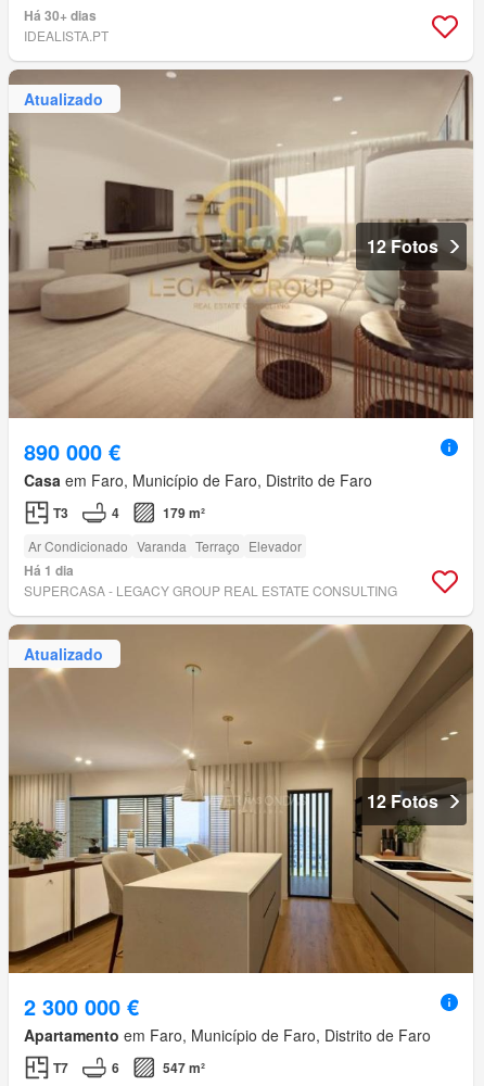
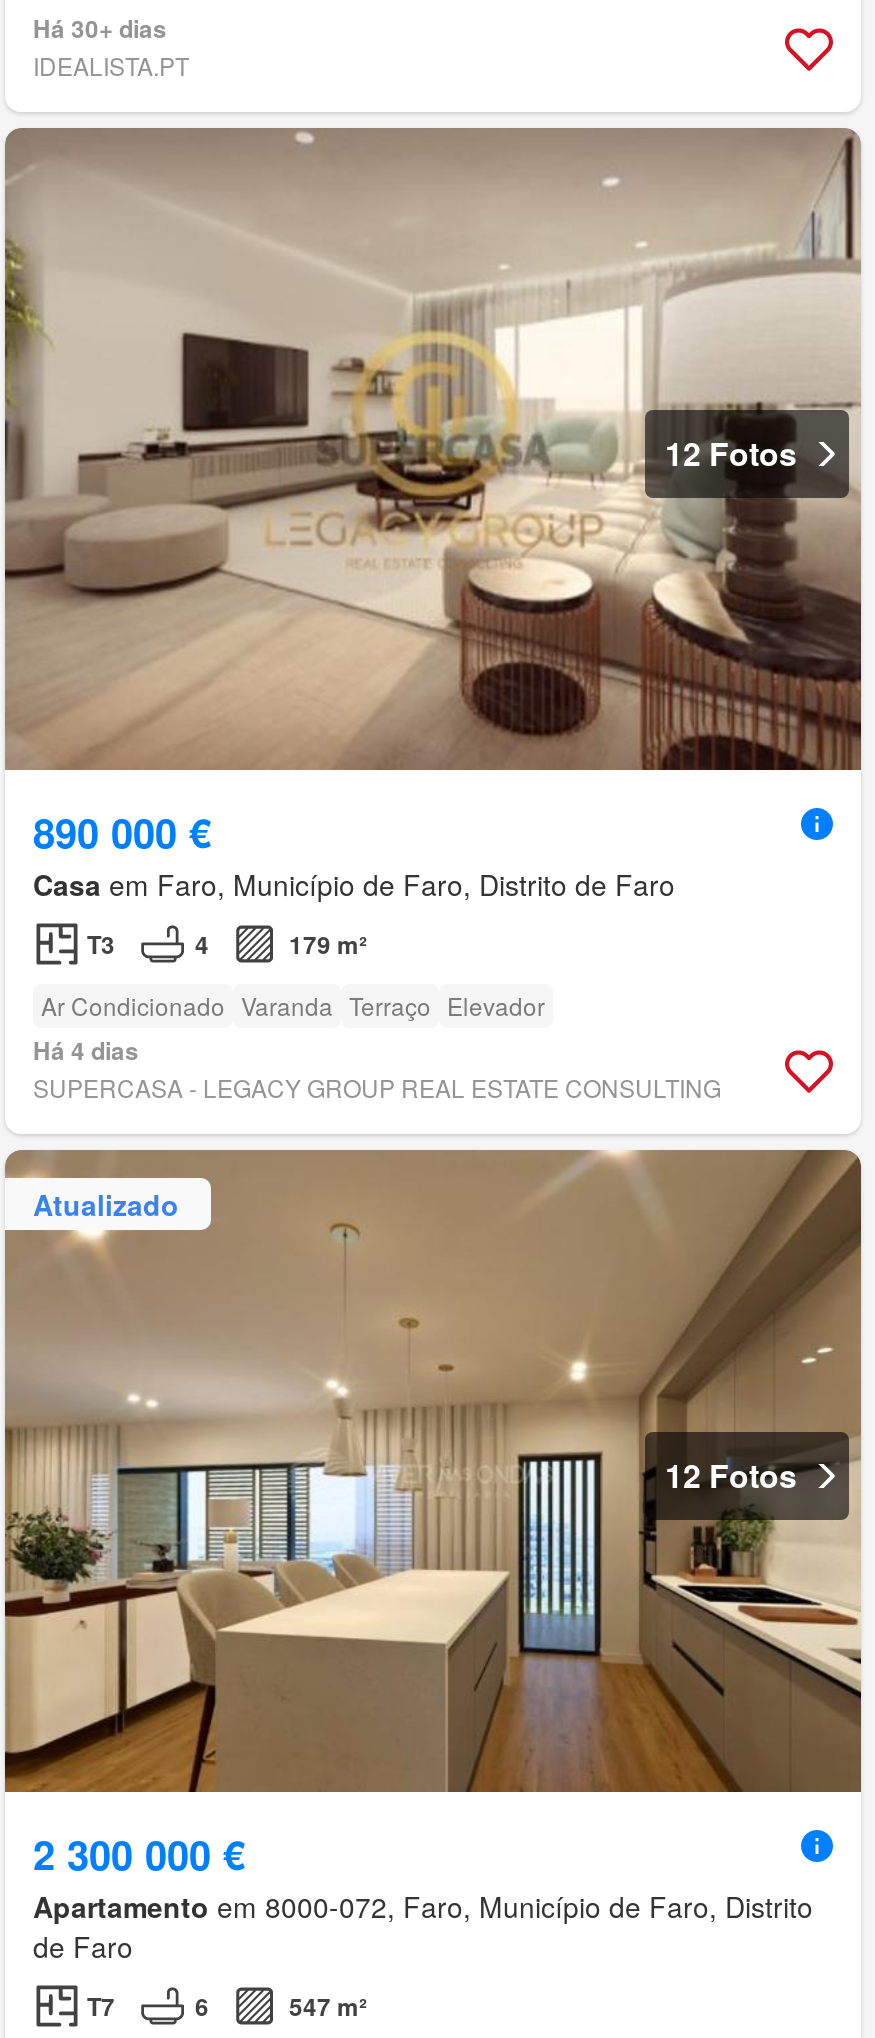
[24,88,103,110] Atualizado -> none
[24,561,74,580] Há 1 dia -> [33,1033,139,1069] Há 4 dias
[24,1025,431,1046] Apartamento em Faro, Município de Faro, Distrito de Faro -> [33,1887,813,1967] Apartamento em 8000-072, Faro, Município de Faro, Distrito | de Faro

